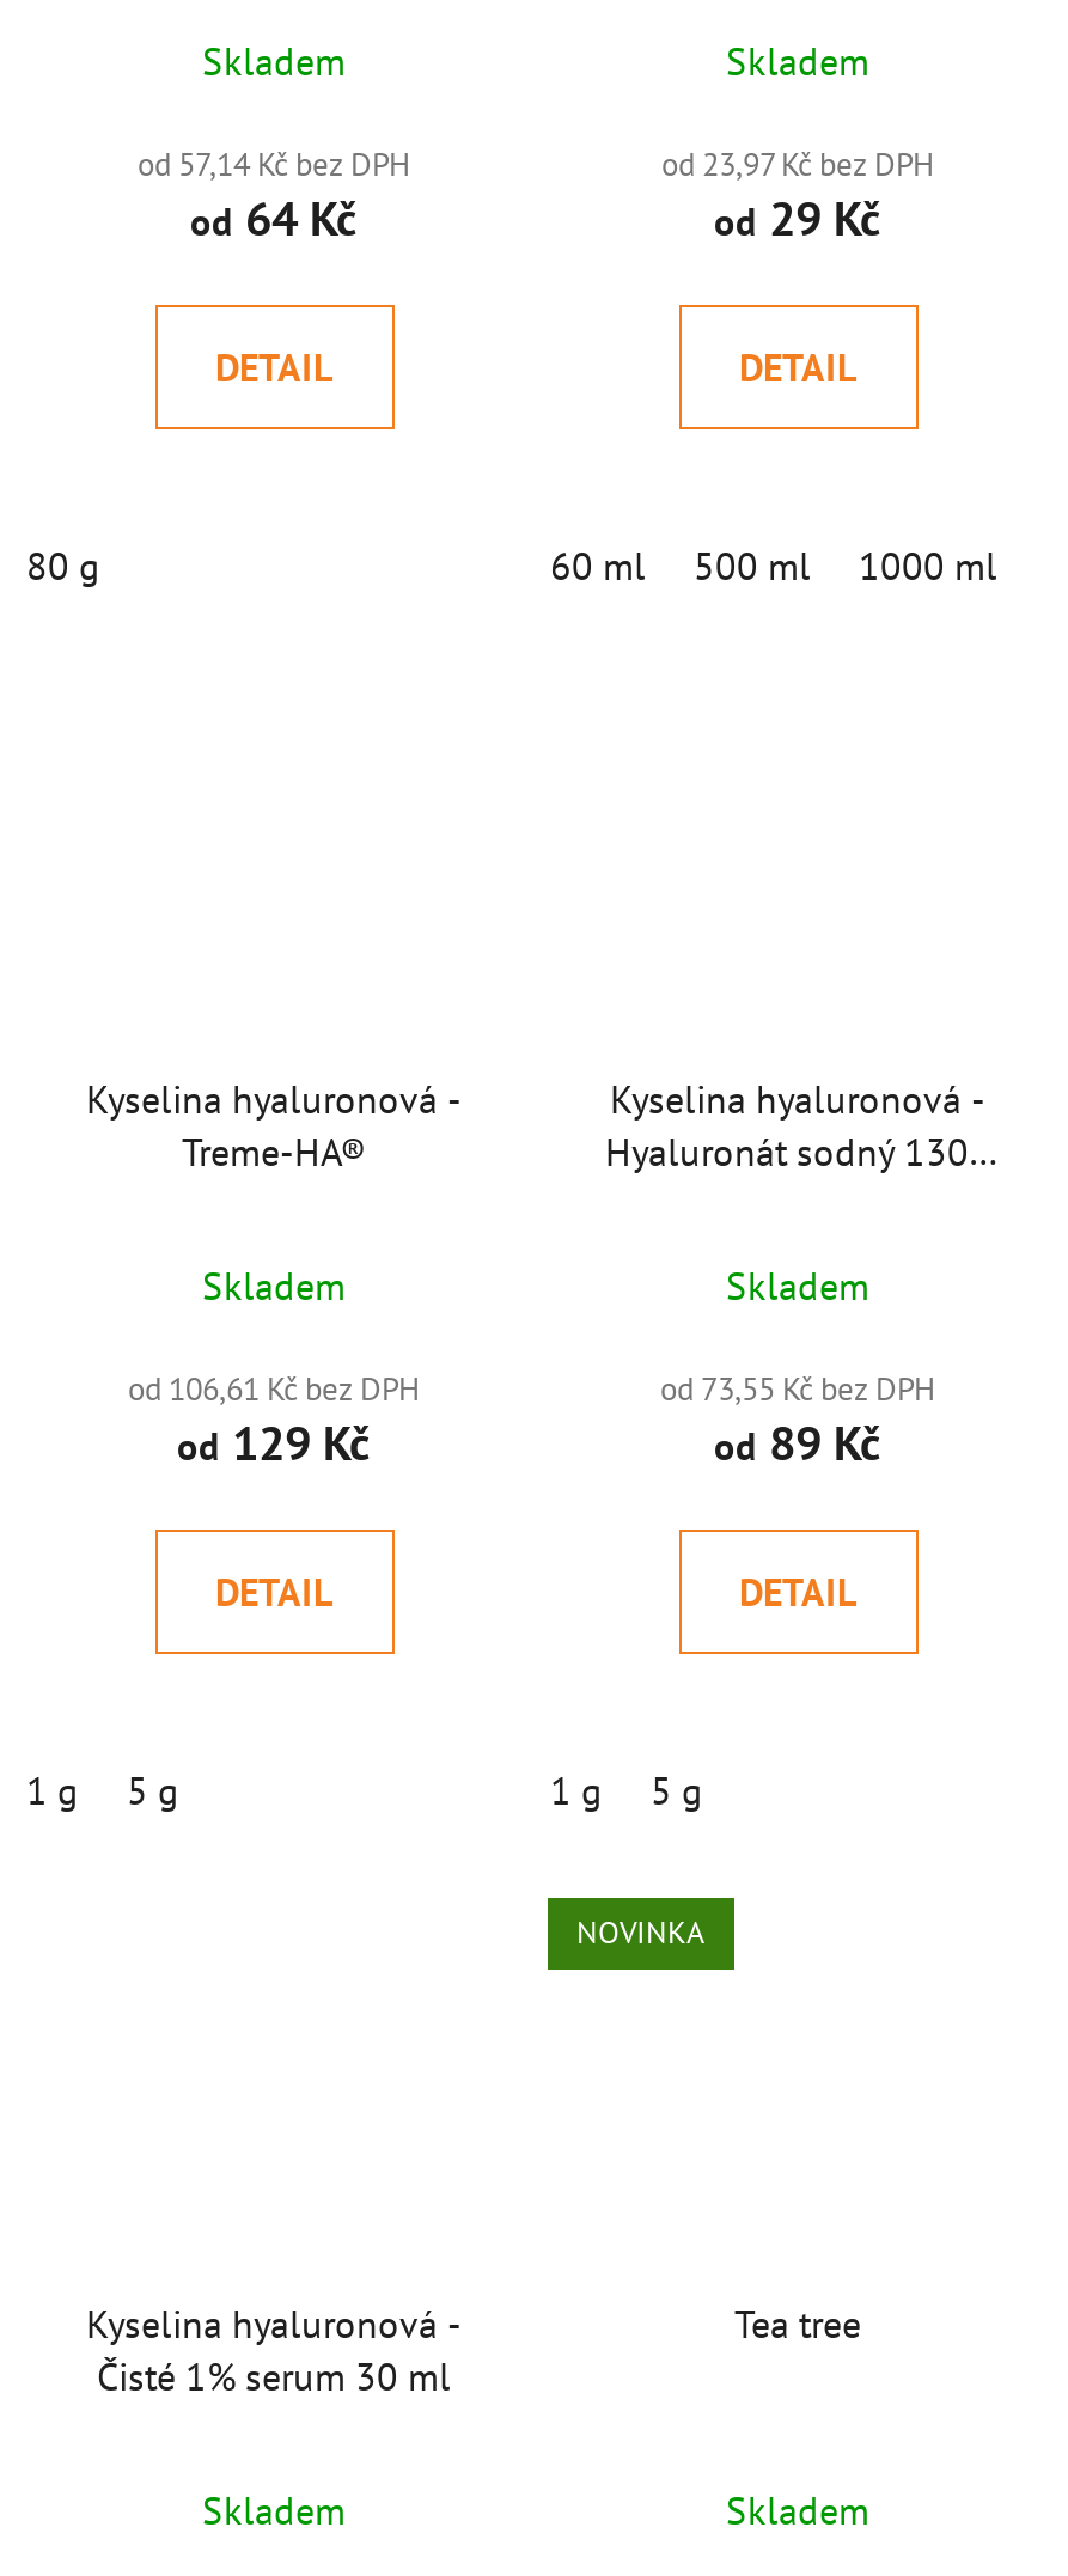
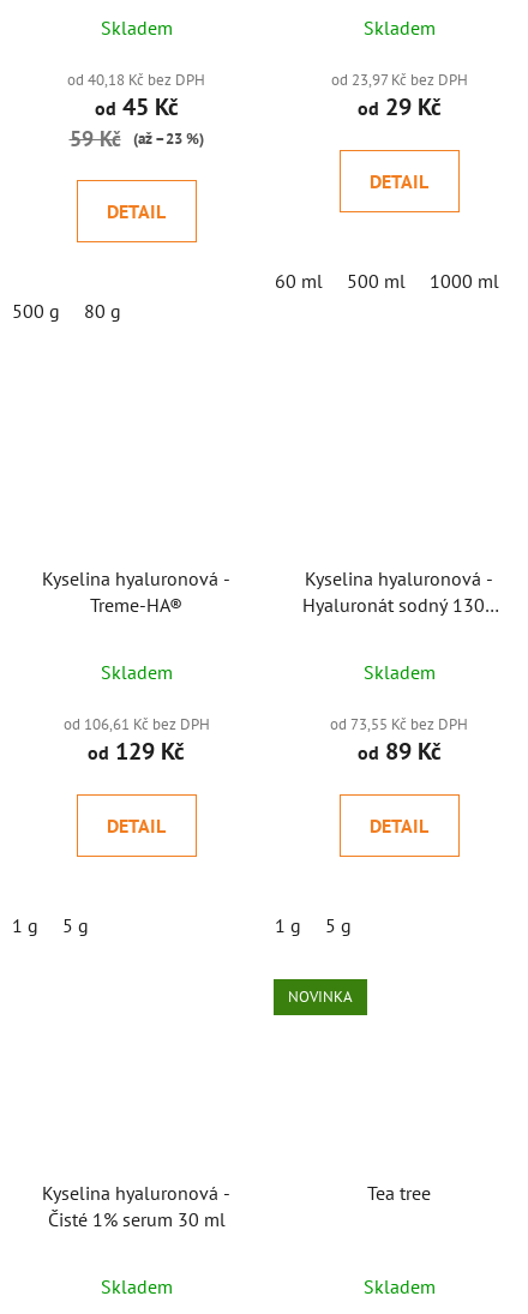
[138,141,410,249] od 57,14 Kč bez DPH | od 64 Kč -> [67,68,205,152] od 40,18 Kč bez DPH | od 45 Kč | 59 Kč (až –23 %)
none -> [12,298,60,322] 500 g

